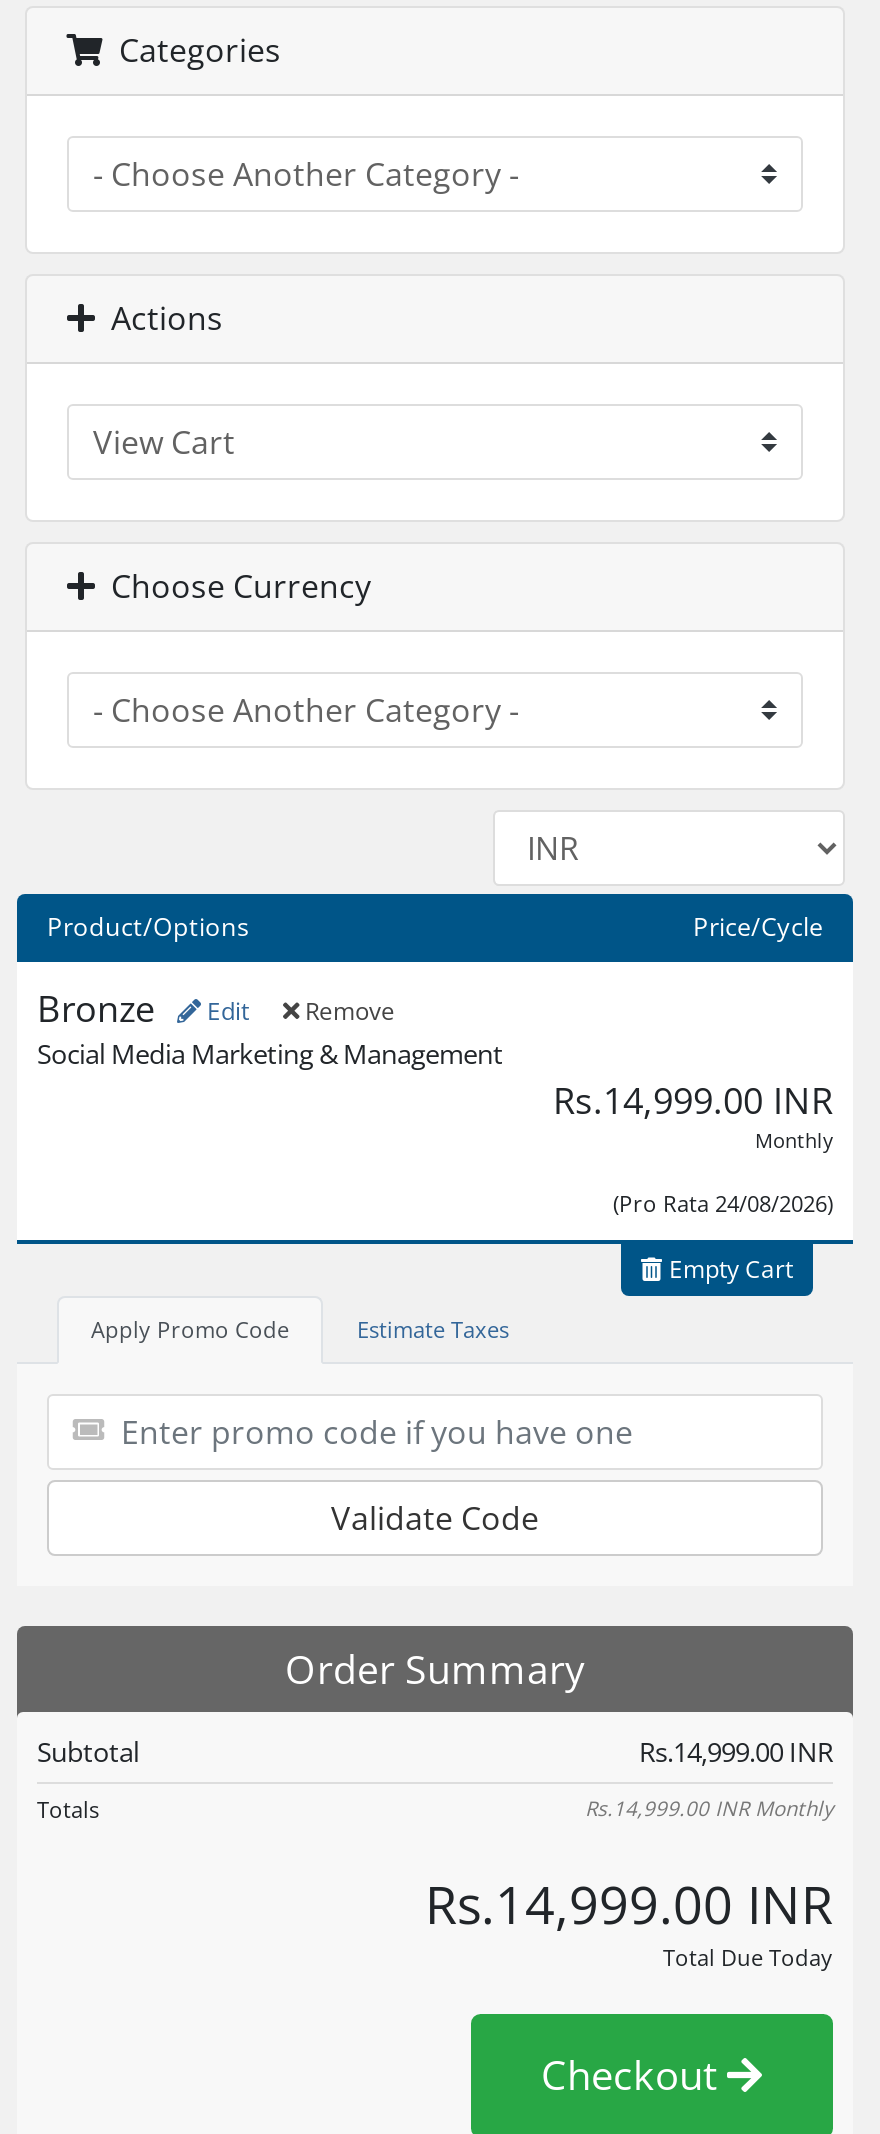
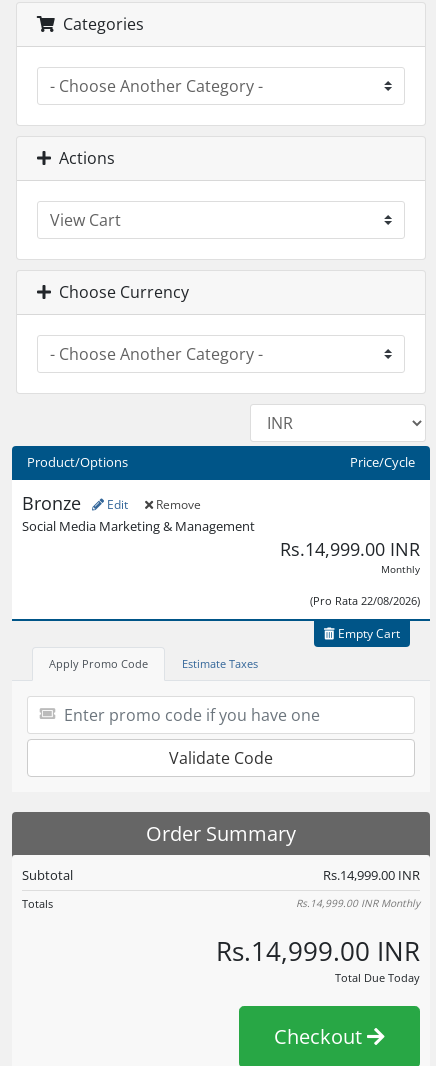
[613,1188,833,1218] (Pro Rata 24/08/2026) -> [310,593,420,608] (Pro Rata 22/08/2026)

